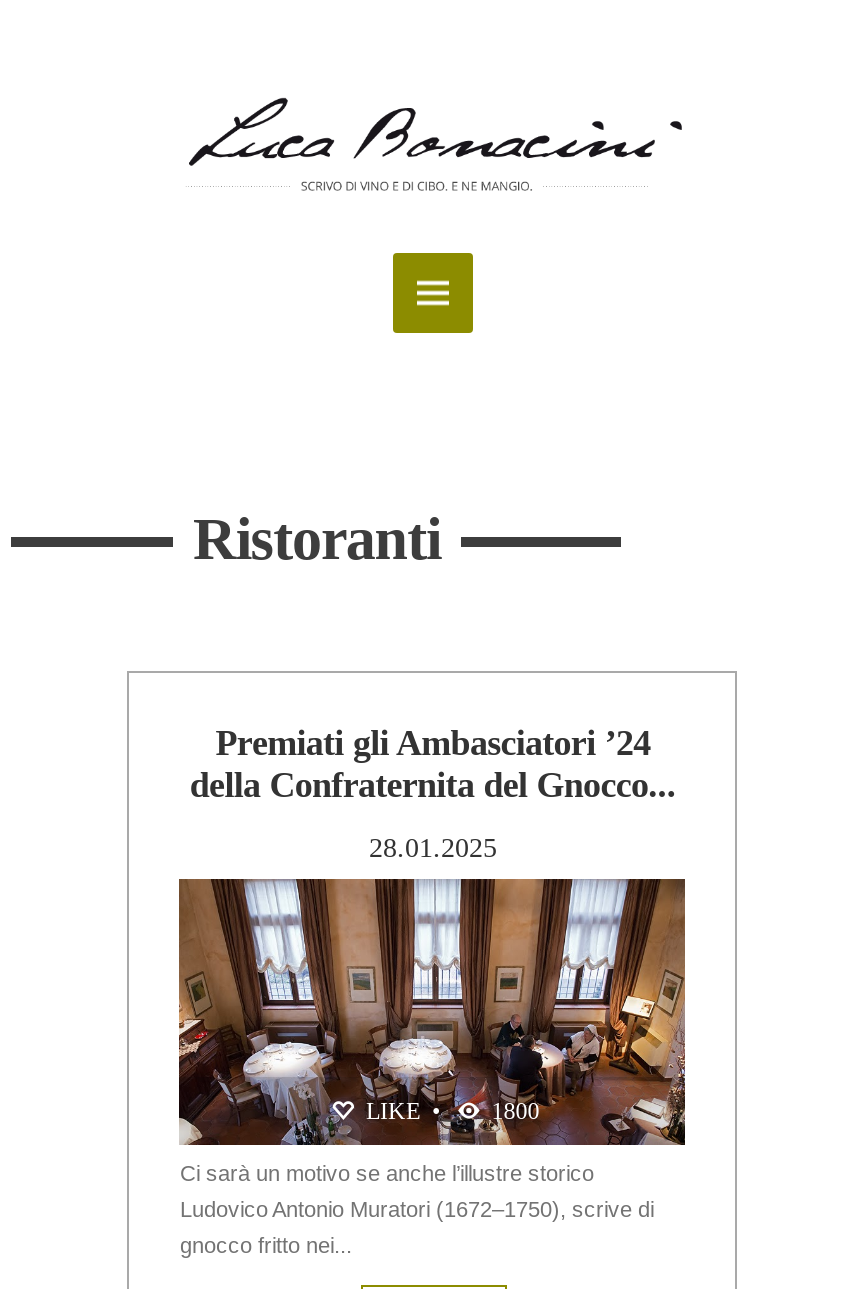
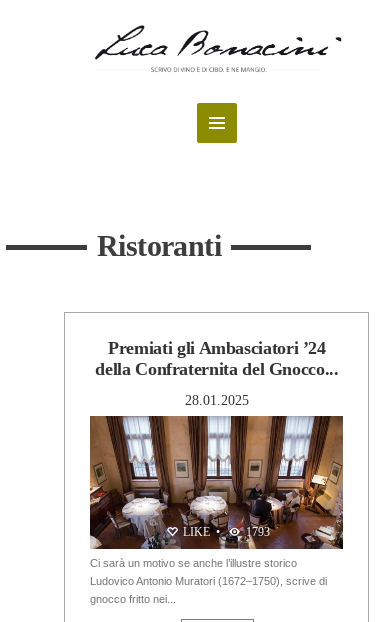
[360,1097,540,1125] LIKE • 1800 -> [180,525,270,539] LIKE • 1793

